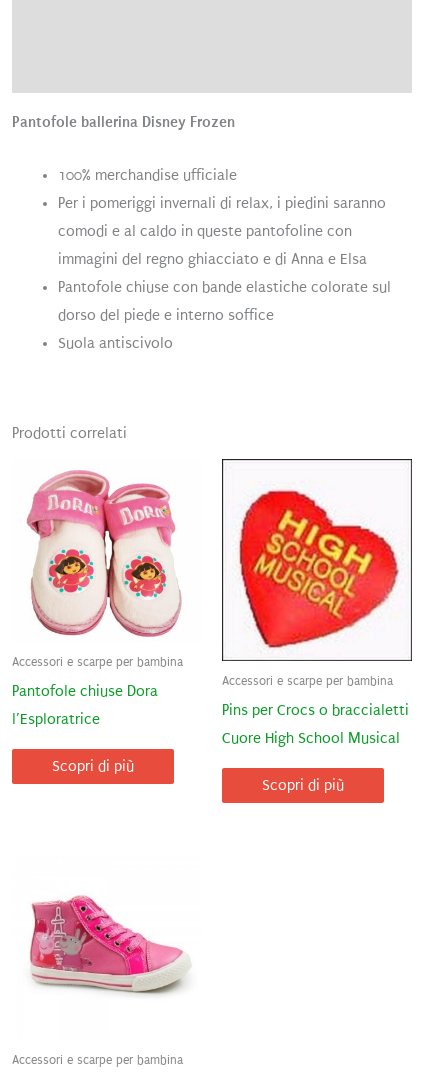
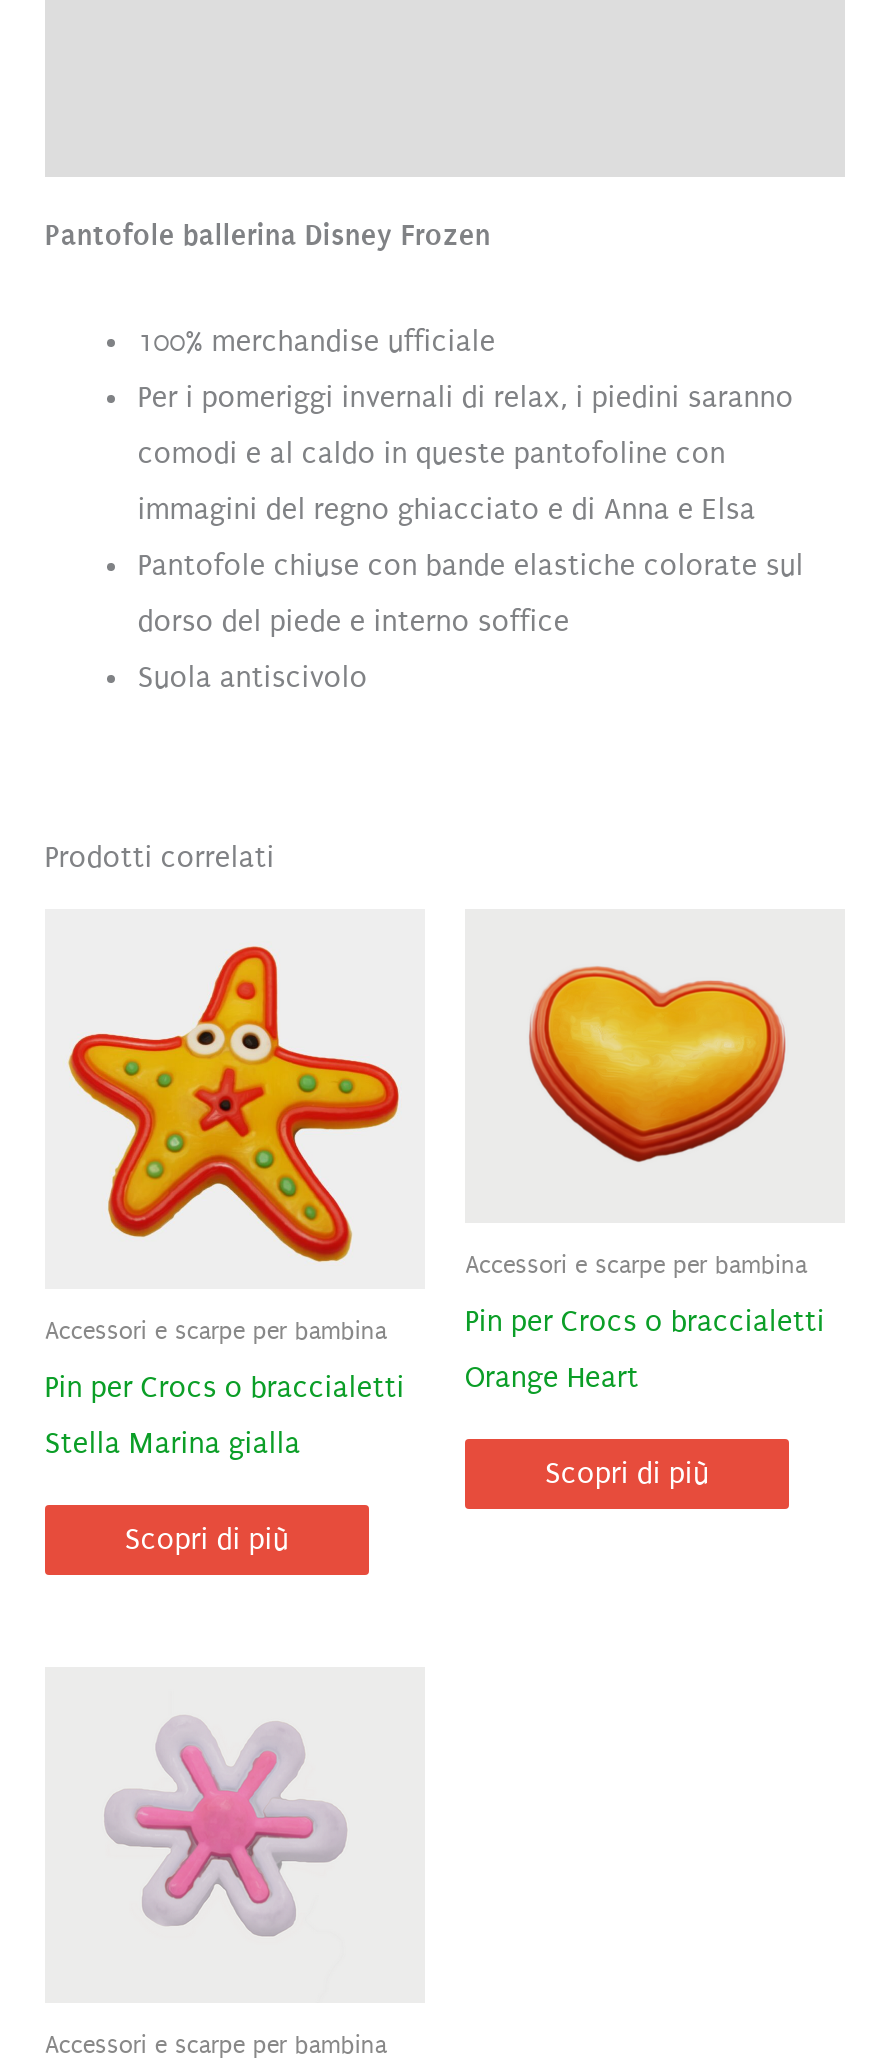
[221,458,413,642] [image] -> [505,965,803,1197] [image]
[25,470,189,637] [image] -> [65,933,401,1253] [image]
[12,683,158,700] Pantofole chiuse Dora -> [45,1371,405,1405] Pin per Crocs o braccialetti
[222,702,409,719] Pins per Crocs o braccialetti -> [465,1305,825,1339] Pin per Crocs o braccialetti
[12,711,100,728] l’Esploratrice -> [45,1427,301,1461] Stella Marina gialla
[222,730,400,747] Cuore High School Musical -> [465,1361,639,1395] Orange Heart
[30,896,183,1007] [image] -> [87,1721,367,1939] [image]

